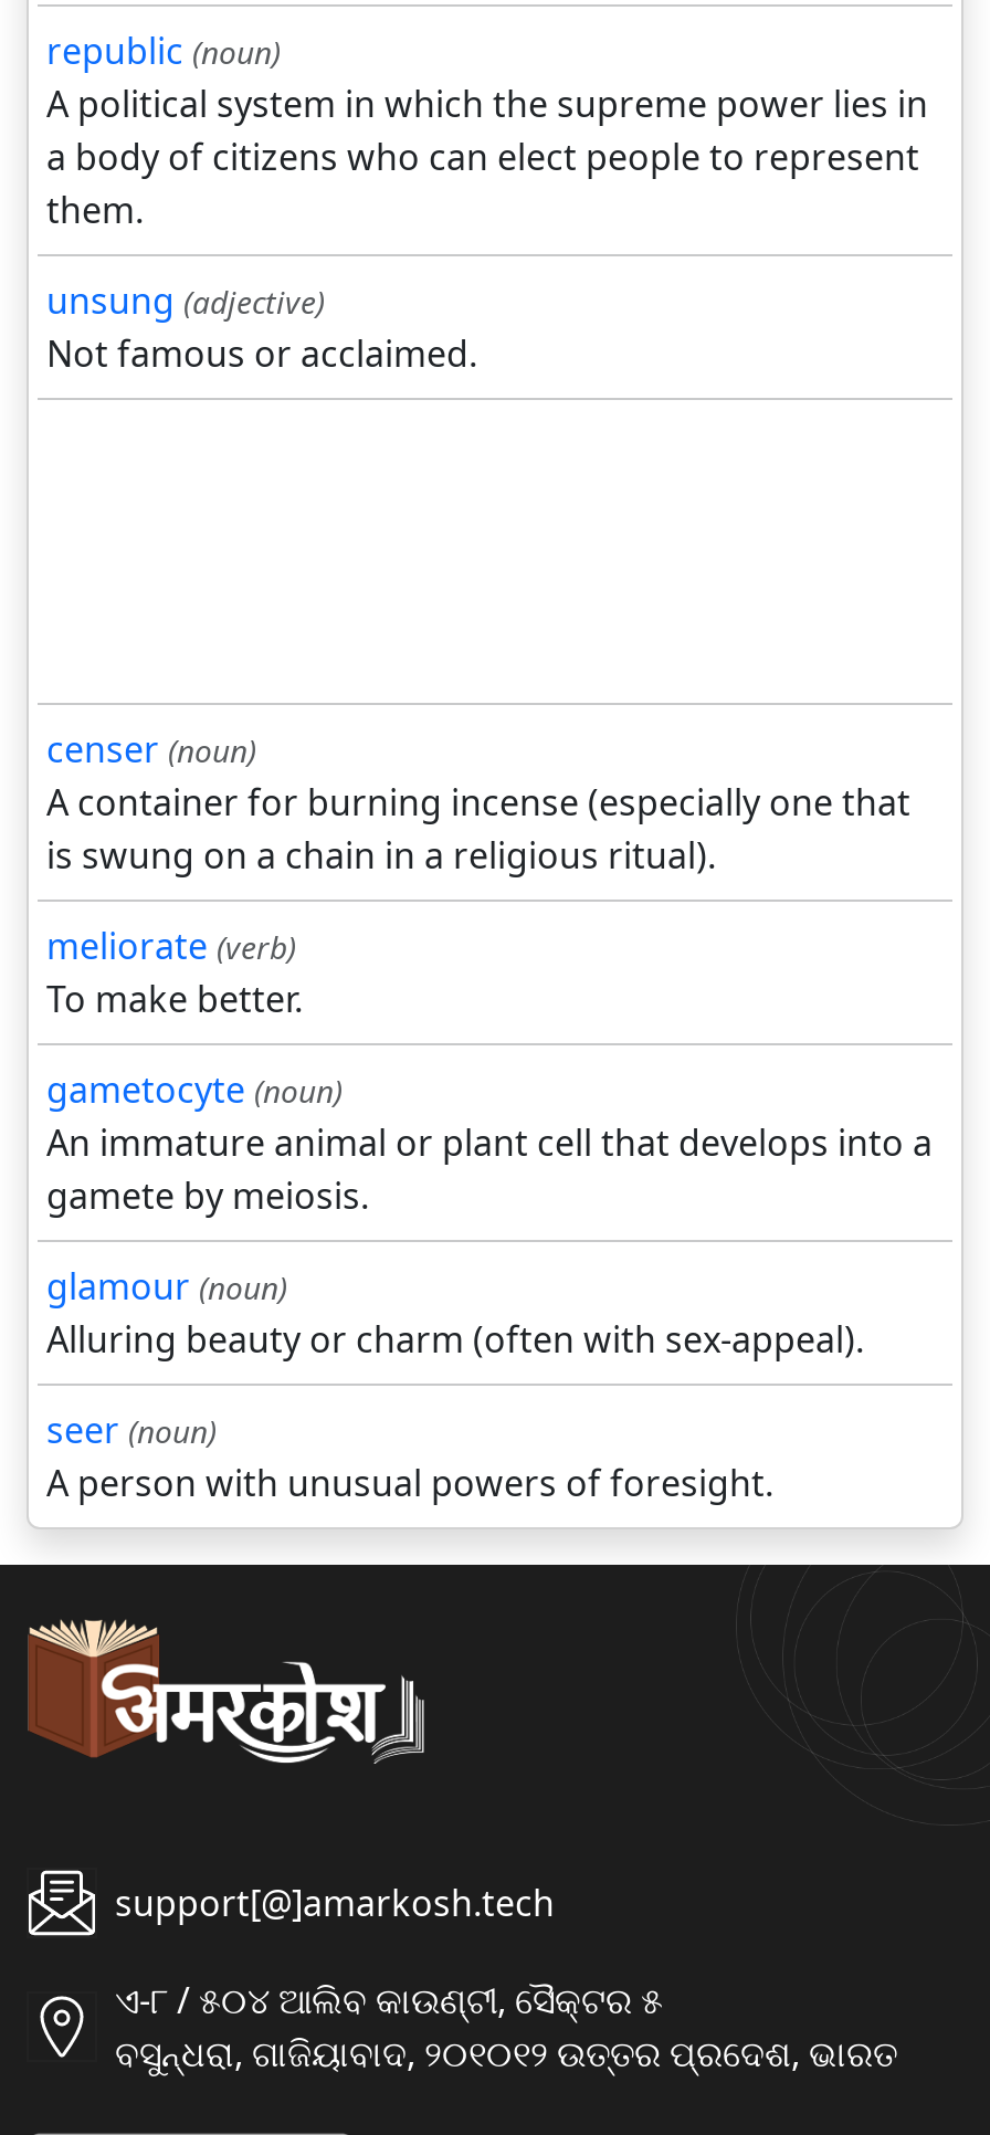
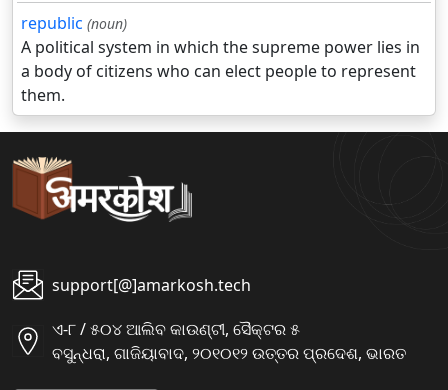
[46,277,477,378] unsung (adjective) | Not famous or acclaimed. -> none
[46,725,933,1508] censer (noun) | A container for burning incense (especially one that | is swung on a chain in a religious ritual). | meliorate (verb) | To make better. | gametocyte (noun) | An immature animal or plant cell that develops into a | gamete by meiosis. | glamour (noun) | Alluring beauty or charm (often with sex-appeal). | seer (noun) | A person with unusual powers of foresight. -> none

